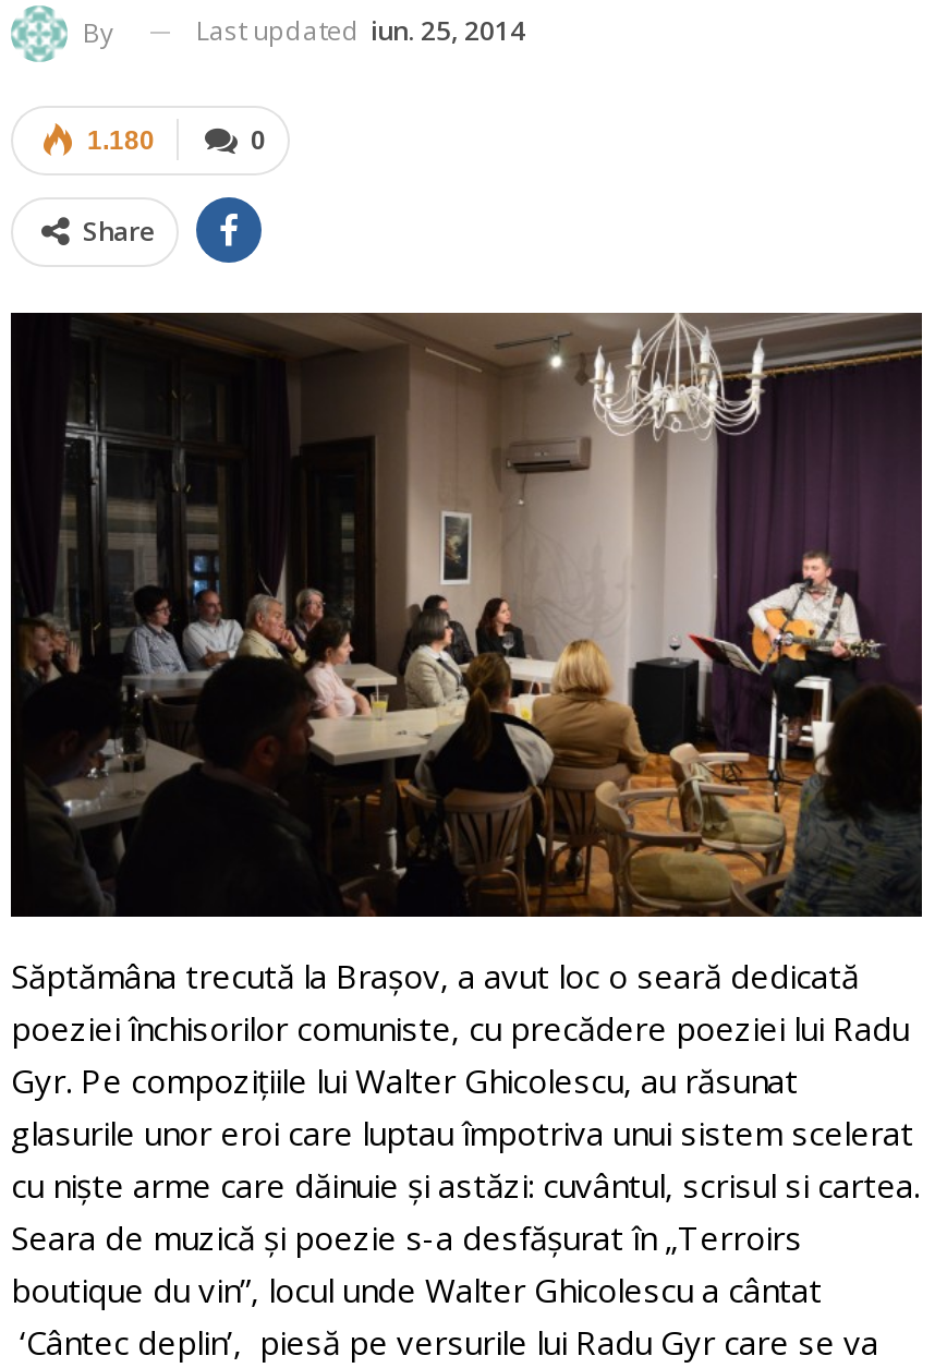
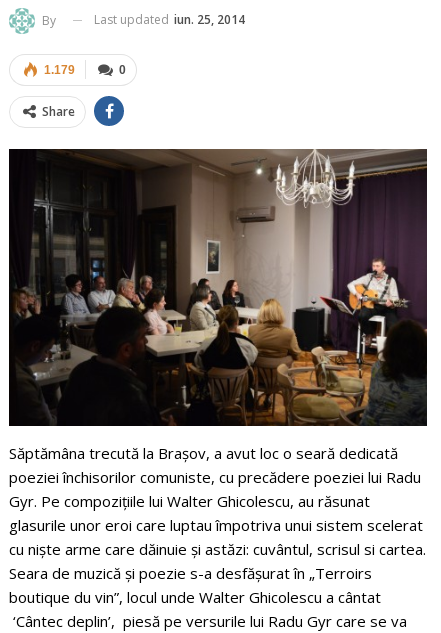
[87,125,155,155] 1.180 -> [44,63,75,77] 1.179

